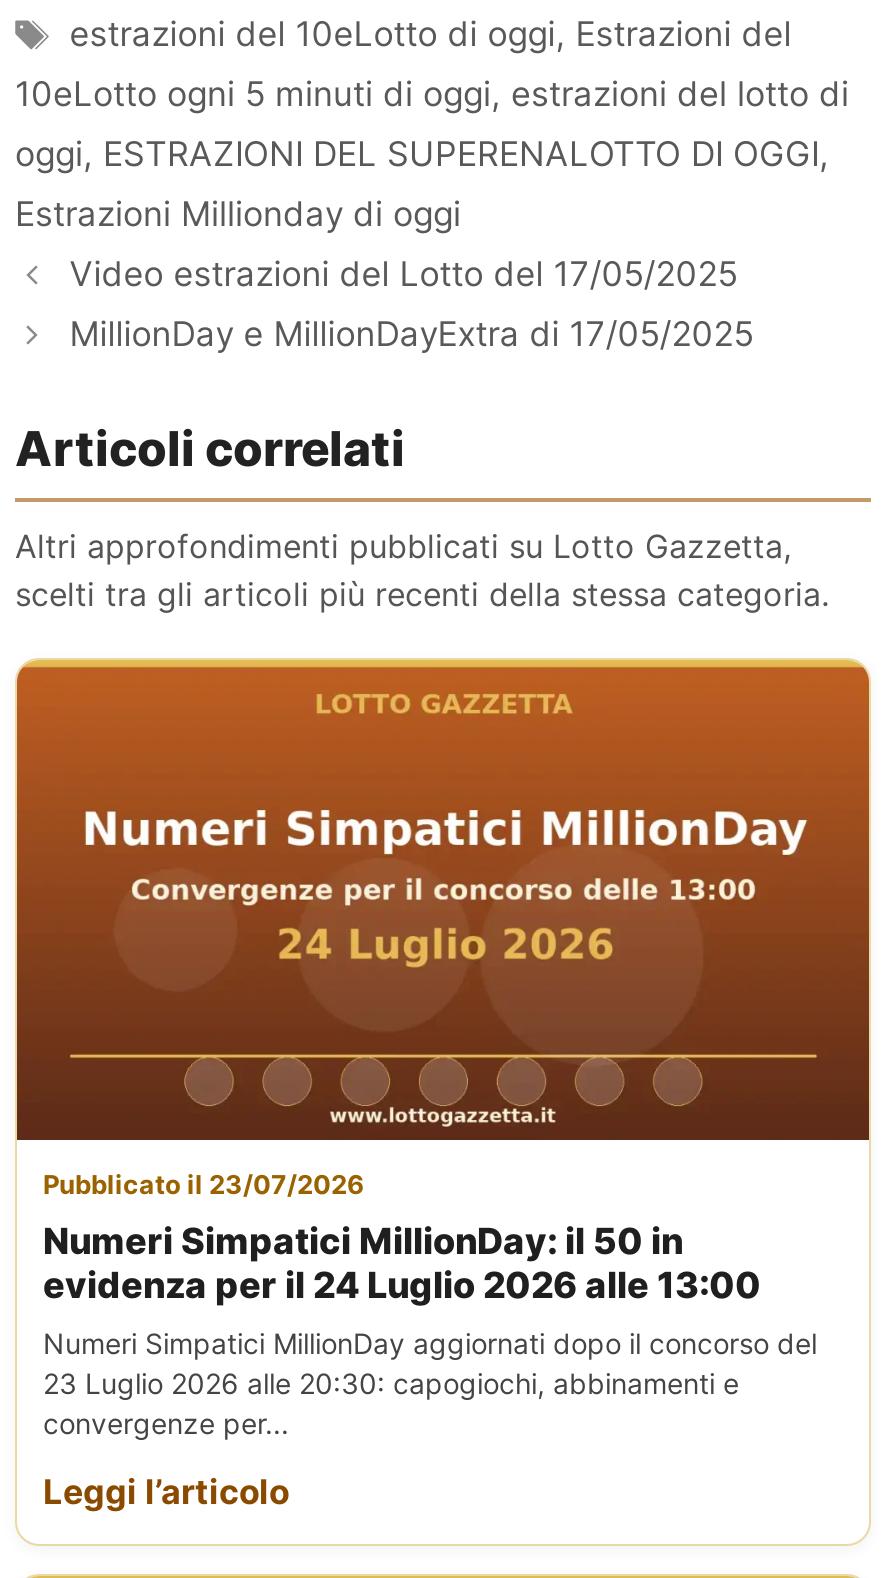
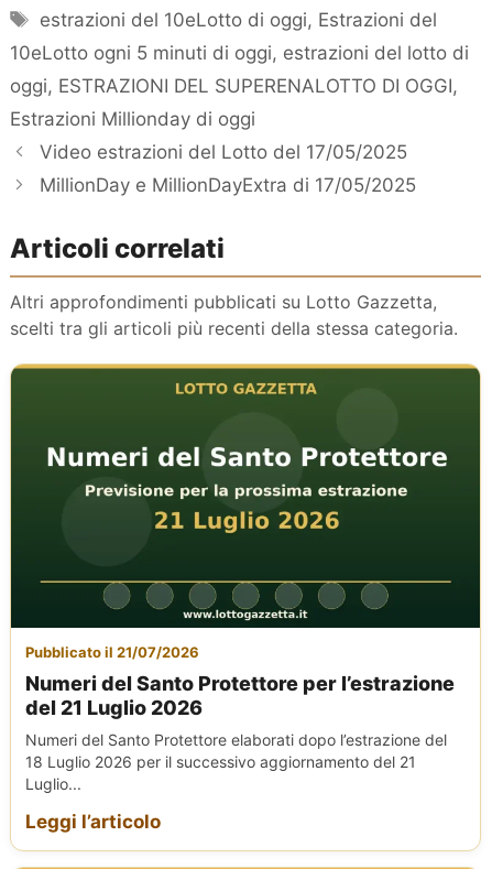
[15,668,871,1200] [image] | Pubblicato il 23/07/2026 -> [10,368,481,661] [image] | Pubblicato il 21/07/2026
[43,1220,761,1306] Numeri Simpatici MillionDay: il 50 in | evidenza per il 24 Luglio 2026 alle 13:00 -> [25,672,455,719] Numeri del Santo Protettore per l’estrazione | del 21 Luglio 2026
[43,1326,817,1440] Numeri Simpatici MillionDay aggiornati dopo il concorso del | 23 Luglio 2026 alle 20:30: capogiochi, abbinamenti e | convergenze per... -> [25,730,447,793] Numeri del Santo Protettore elaborati dopo l’estrazione del | 18 Luglio 2026 per il successivo aggiornamento del 21 | Luglio...

